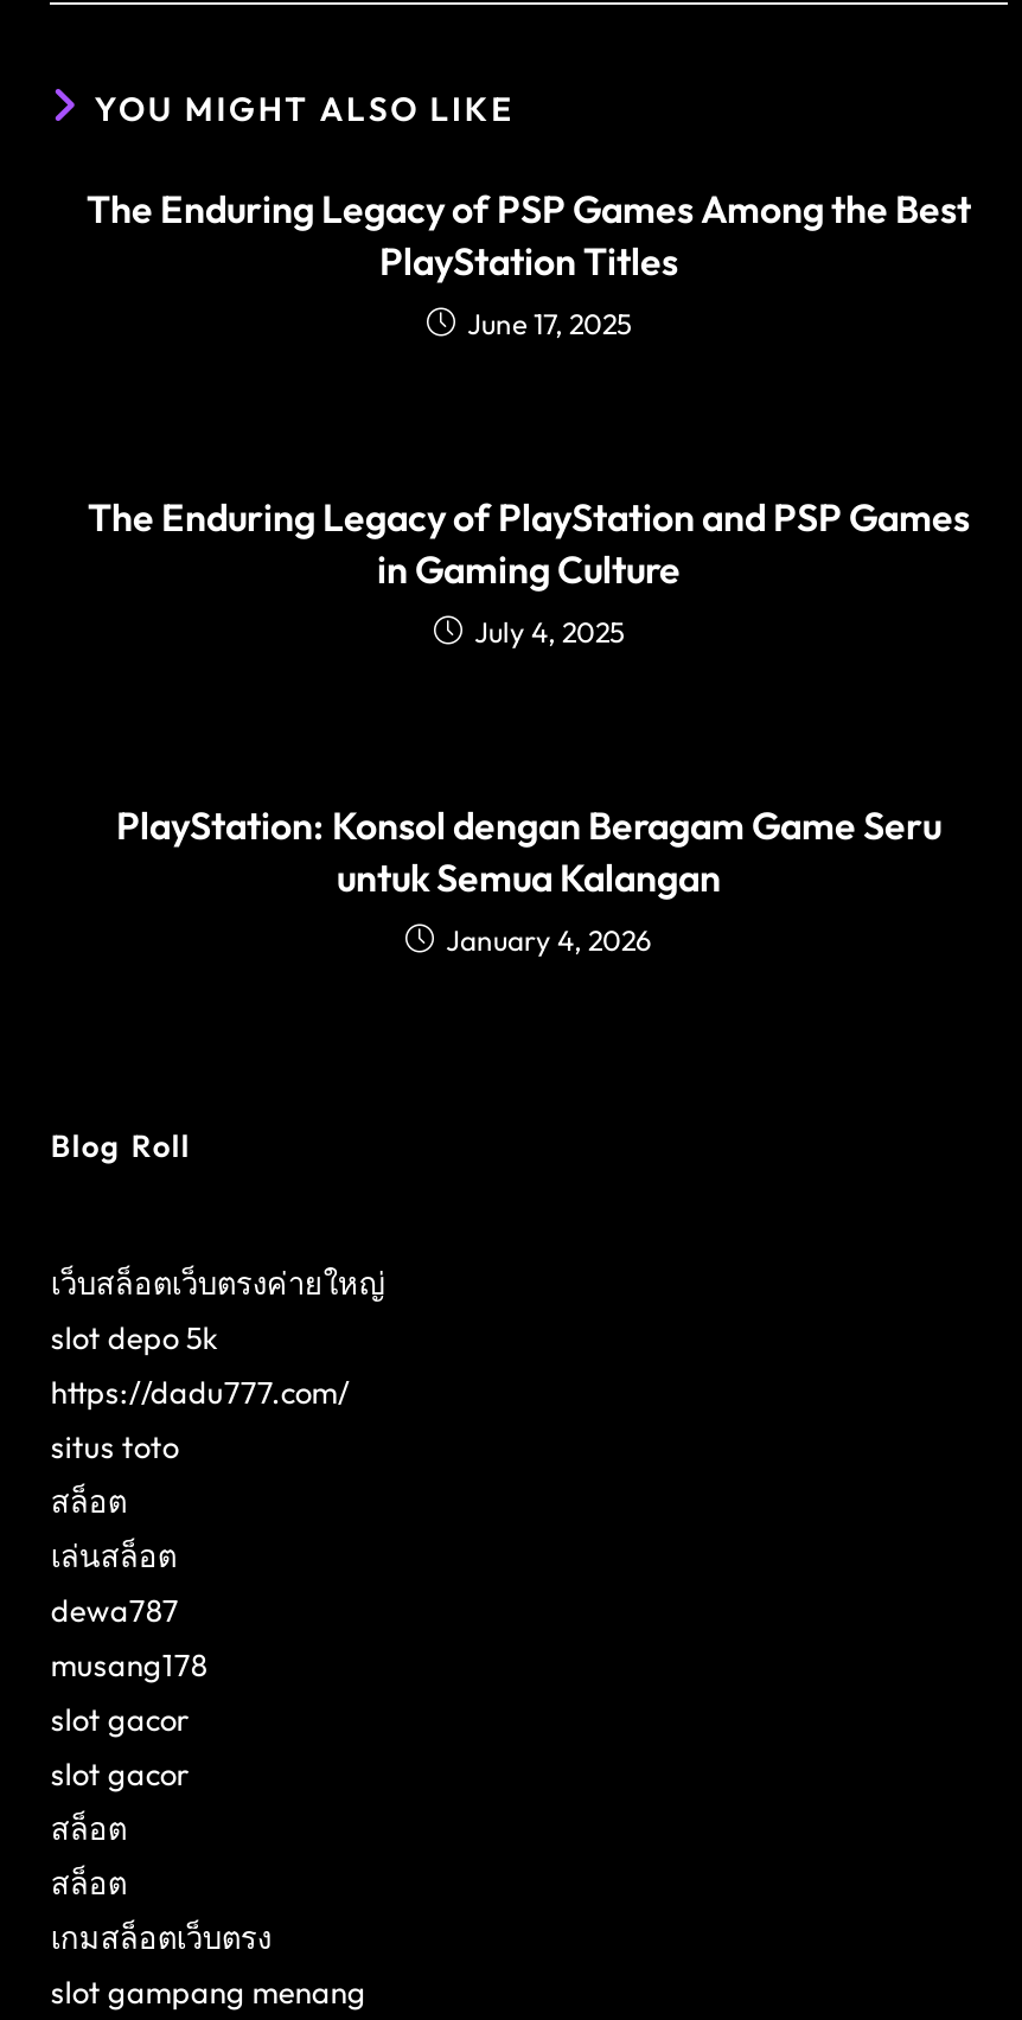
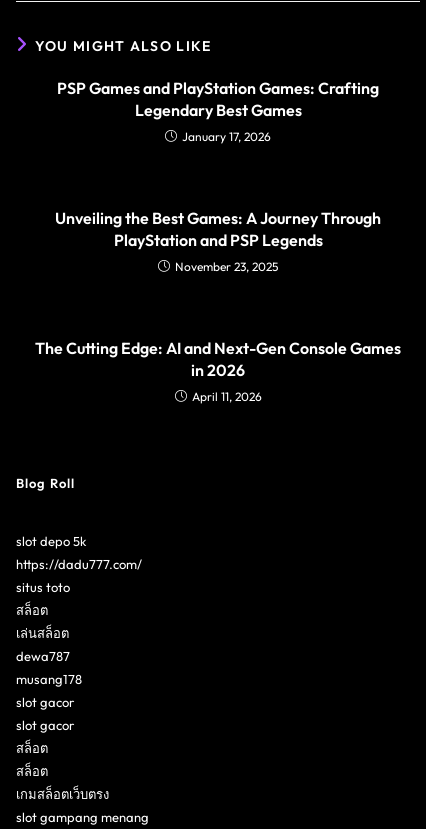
[87,185,971,342] The Enduring Legacy of PSP Games Among the Best | PlayStation Titles | June 17, 2025 -> [57,78,379,144] PSP Games and PlayStation Games: Crafting | Legendary Best Games | January 17, 2026
[88,494,970,650] The Enduring Legacy of PlayStation and PSP Games | in Gaming Culture | July 4, 2025 -> [55,208,381,274] Unveiling the Best Games: A Journey Through | PlayStation and PSP Legends | November 23, 2025
[116,802,941,958] PlayStation: Konsol dengan Beragam Game Seru | untuk Semua Kalangan | January 4, 2026 -> [35,338,401,404] The Cutting Edge: AI and Next-Gen Console Games | in 2026 | April 11, 2026
[51,1264,385,1302] เว็บสล็อตเว็บตรงค่ายใหญ่ -> none

